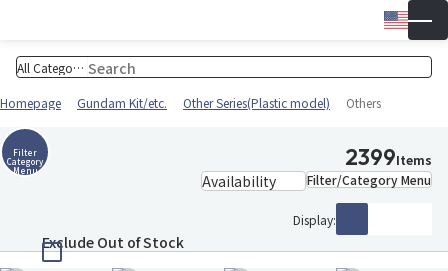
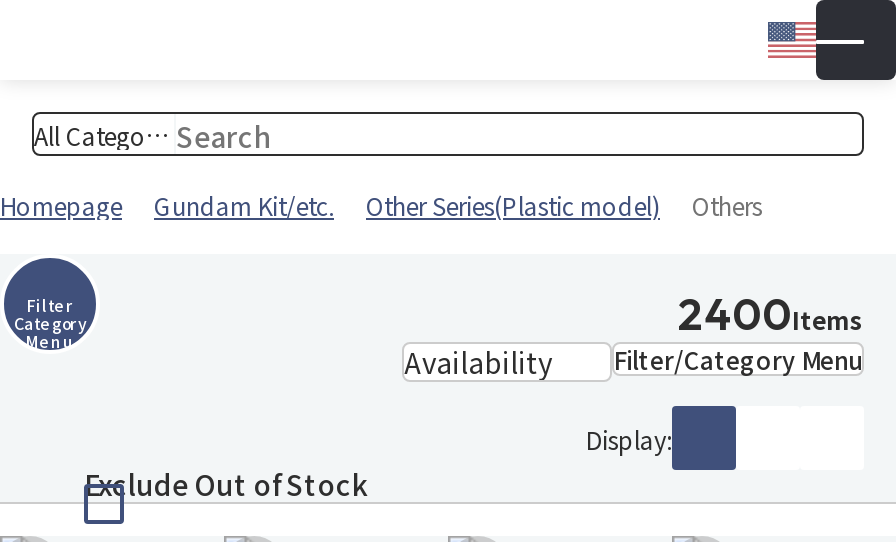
[345,143,432,171] 2399Items -> [678,286,864,342] 2400Items

